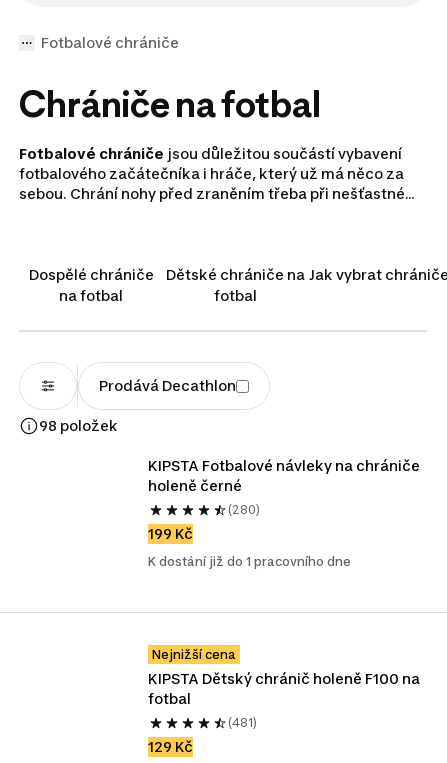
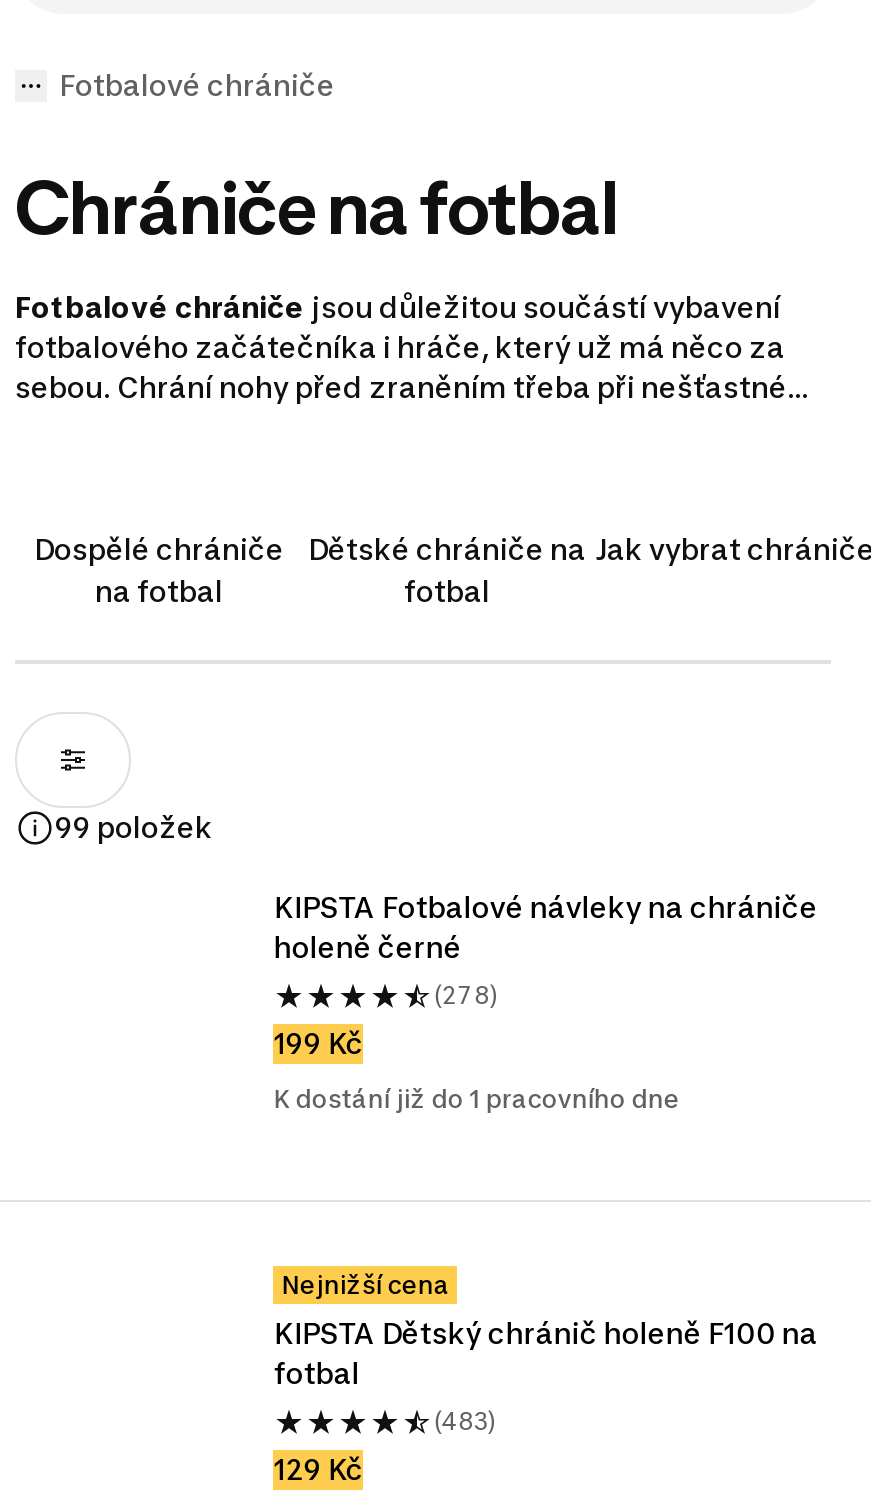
[39,377,236,434] Prodává Decathlon | 98 položek -> [55,810,213,844] 99 položek
[228,502,260,517] (280) -> [434,980,498,1010] (278)
[228,715,257,730] (481) -> [434,1406,496,1436] (483)

